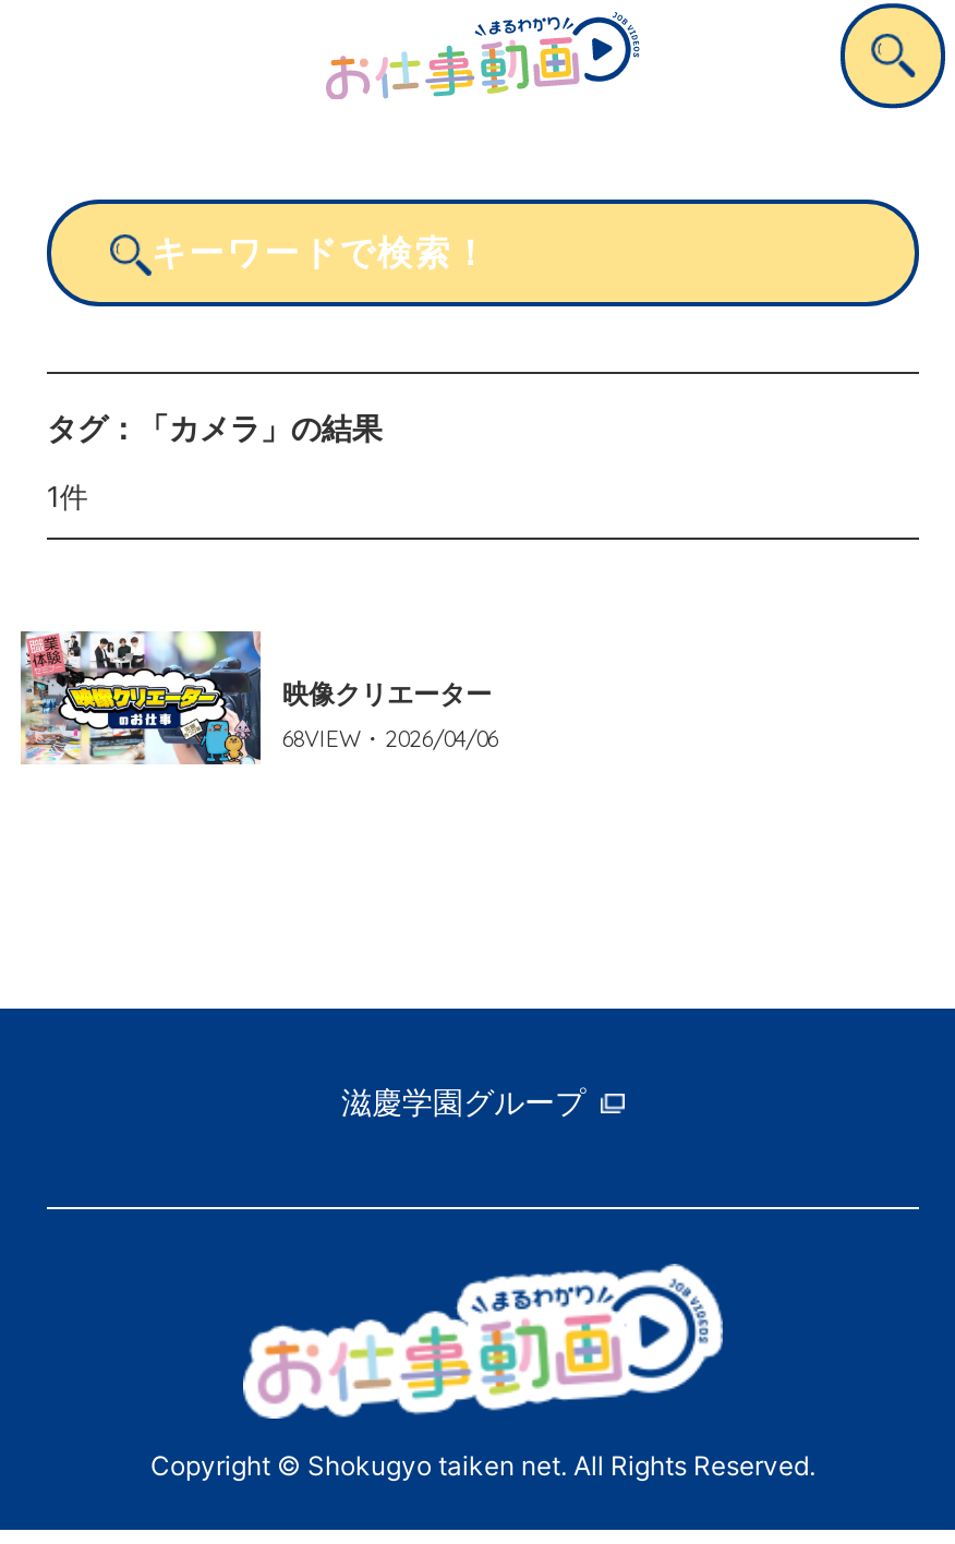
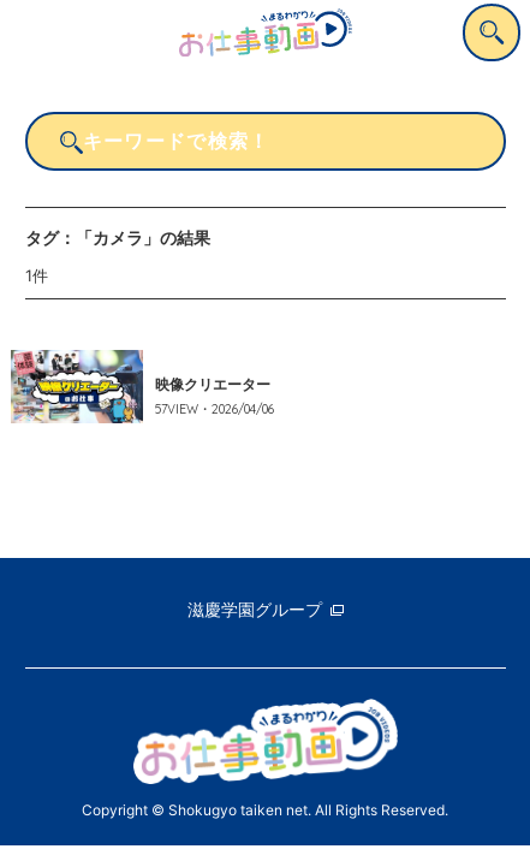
[282,723,498,753] 68VIEW・2026/04/06 -> [155,400,274,417] 57VIEW・2026/04/06

